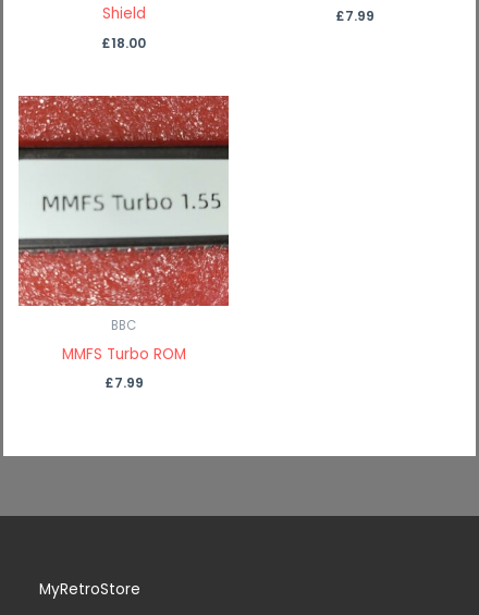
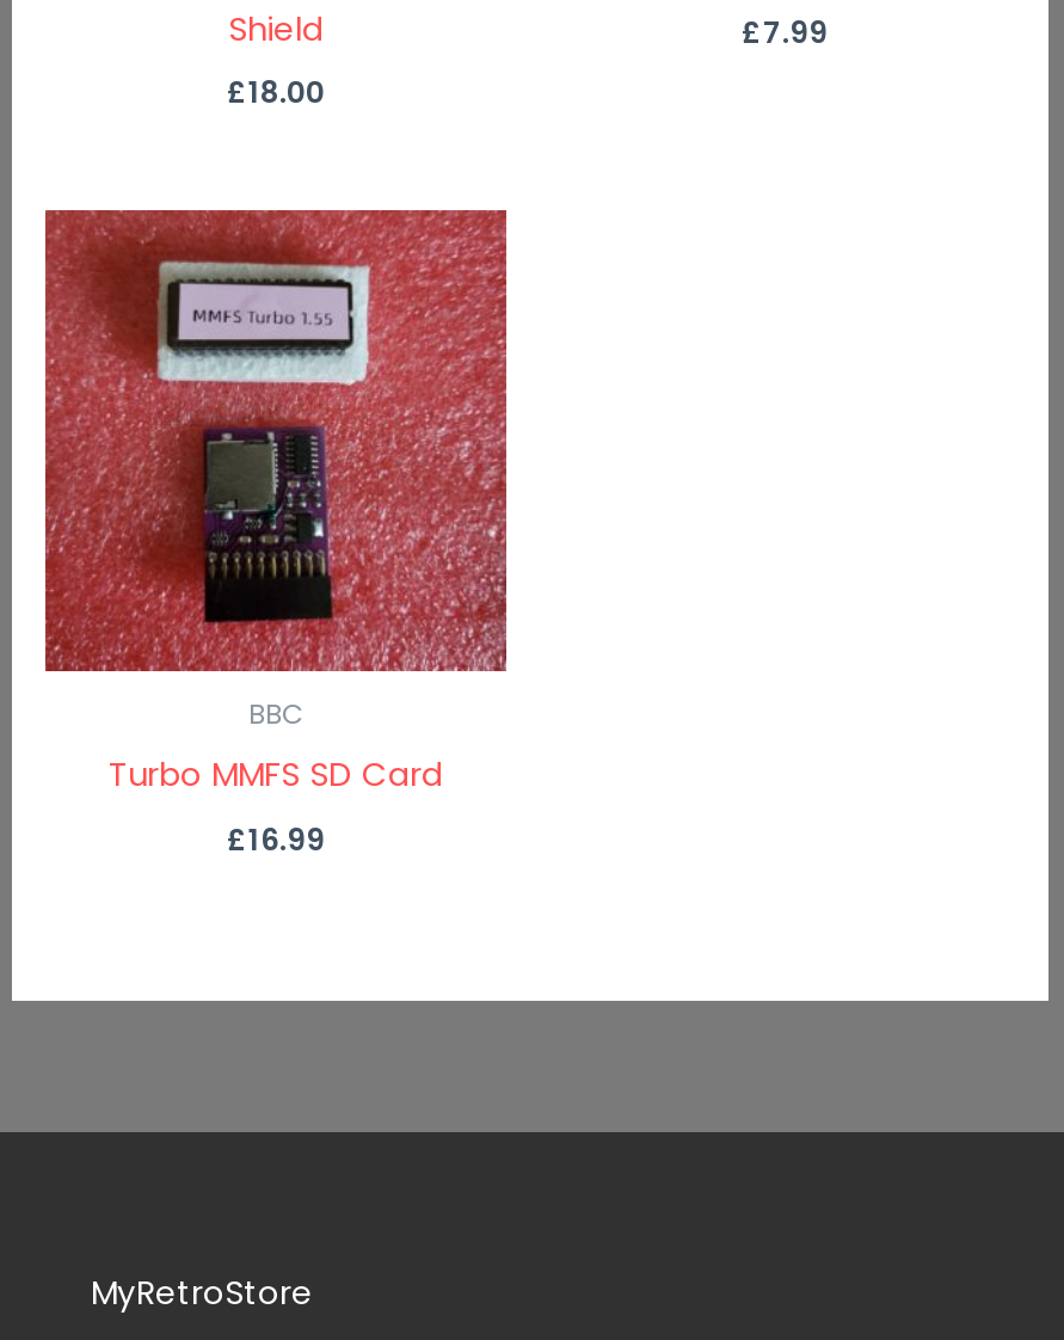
[17,96,230,364] [image] | MMFS Turbo ROM -> [43,213,509,799] [image] | Turbo MMFS SD Card
[104,374,143,392] £7.99 -> [227,820,325,861] £16.99

